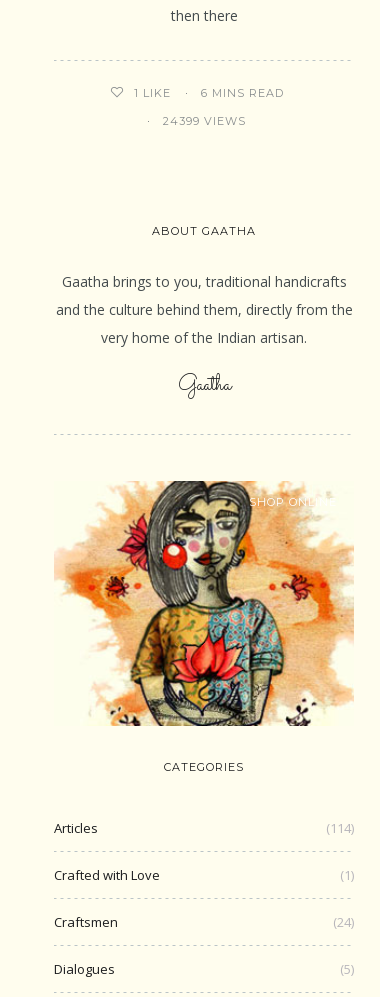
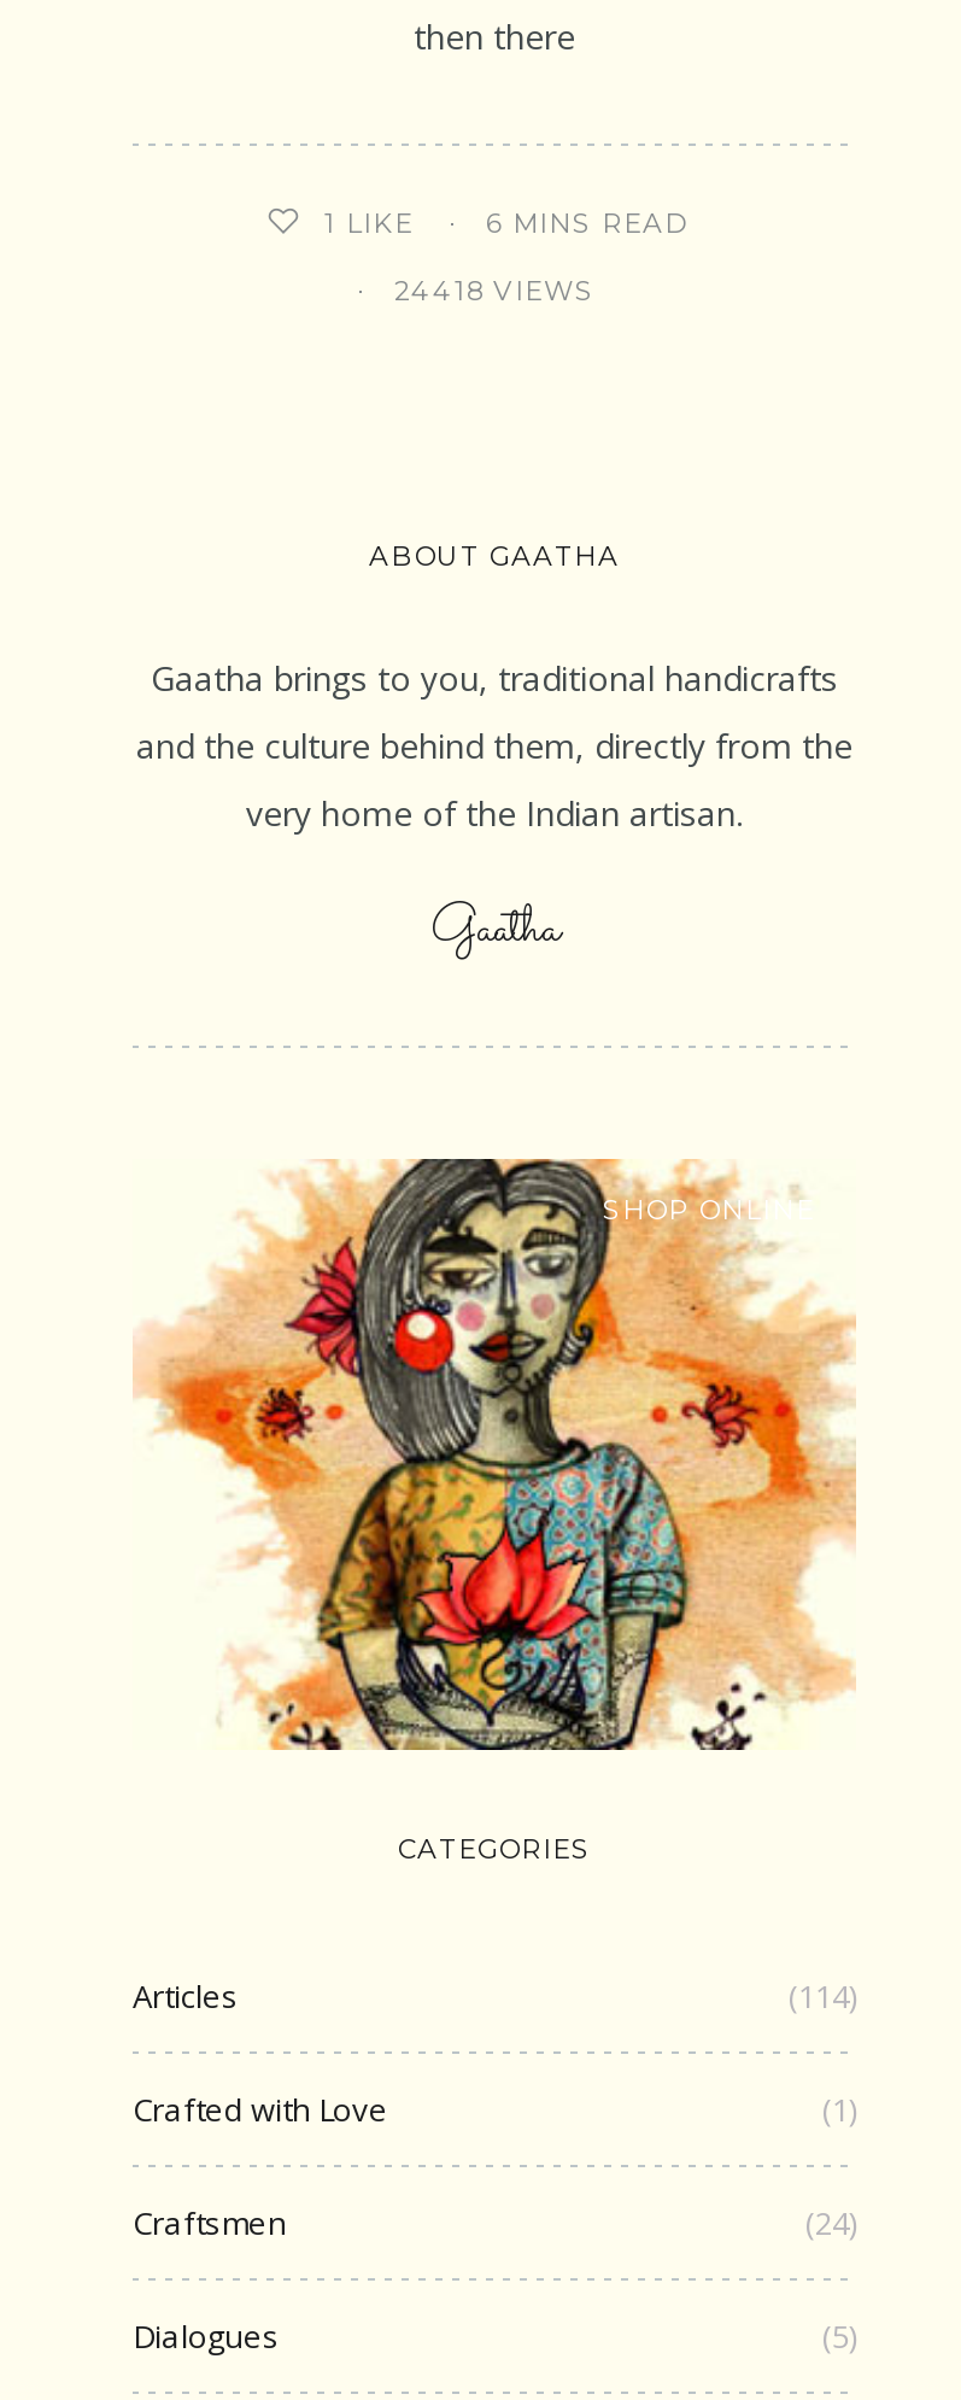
[162,114,245,128] 24399 VIEWS -> [394,275,594,309] 24418 VIEWS

